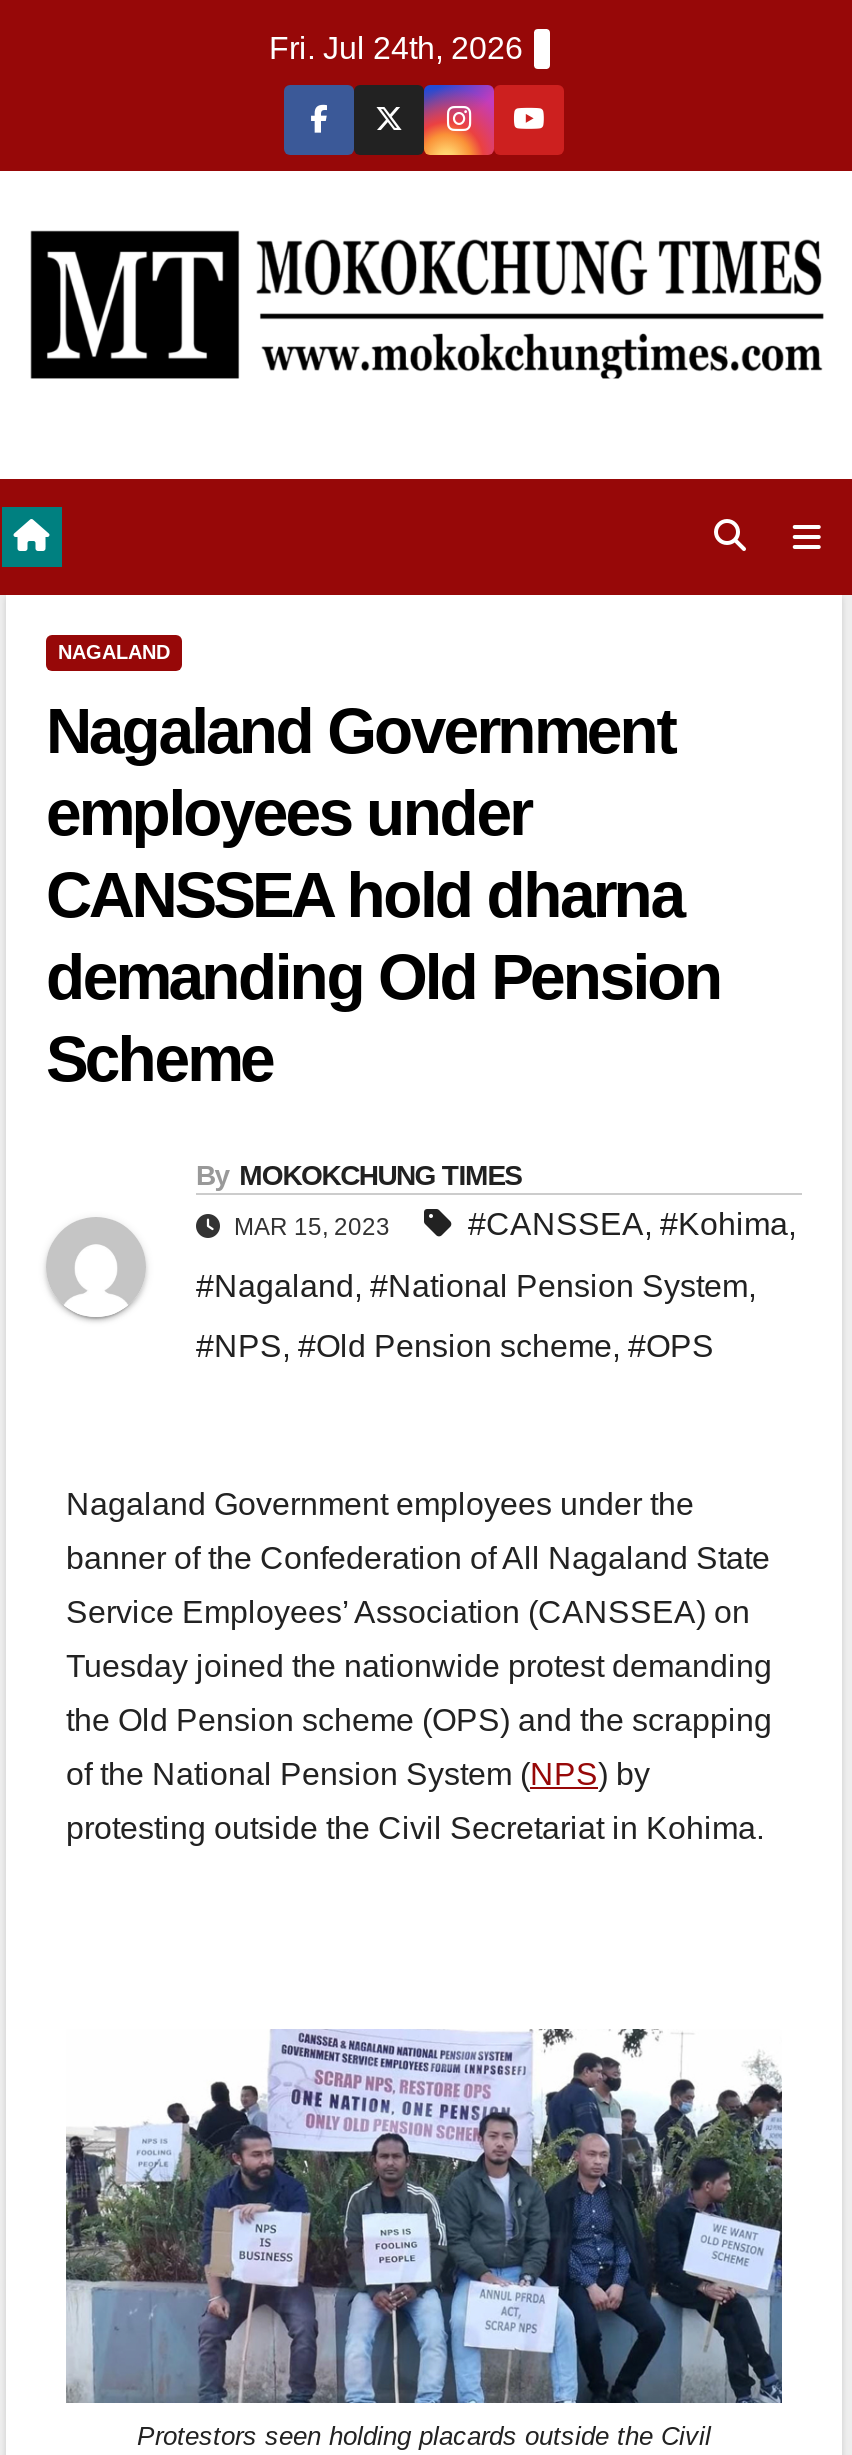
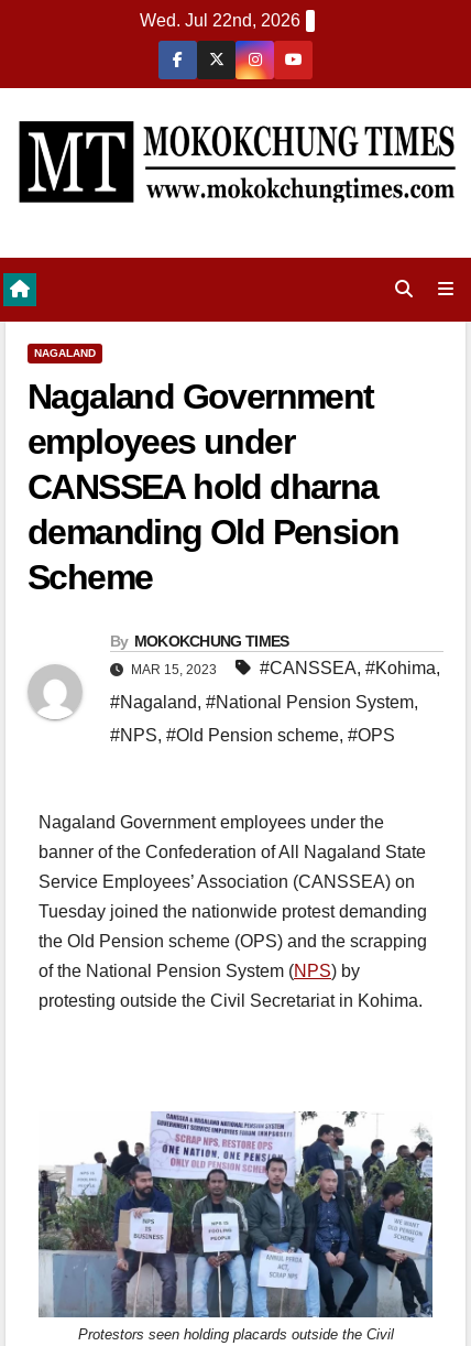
[269,31,523,65] Fri. Jul 24th, 2026 -> [140,11,300,30] Wed. Jul 22nd, 2026

